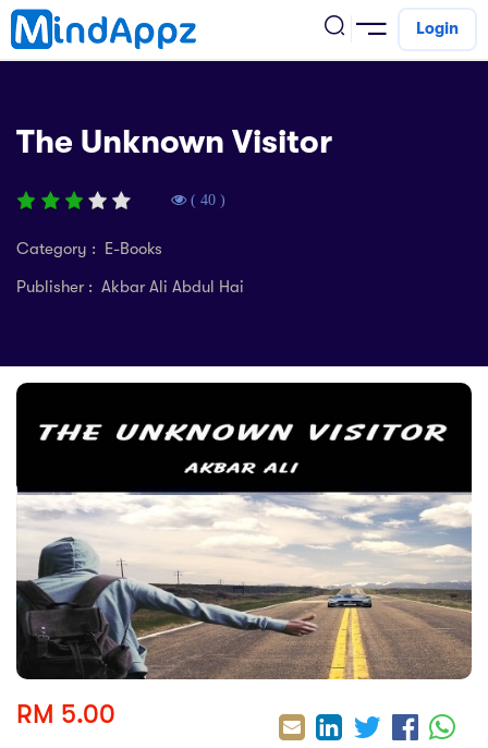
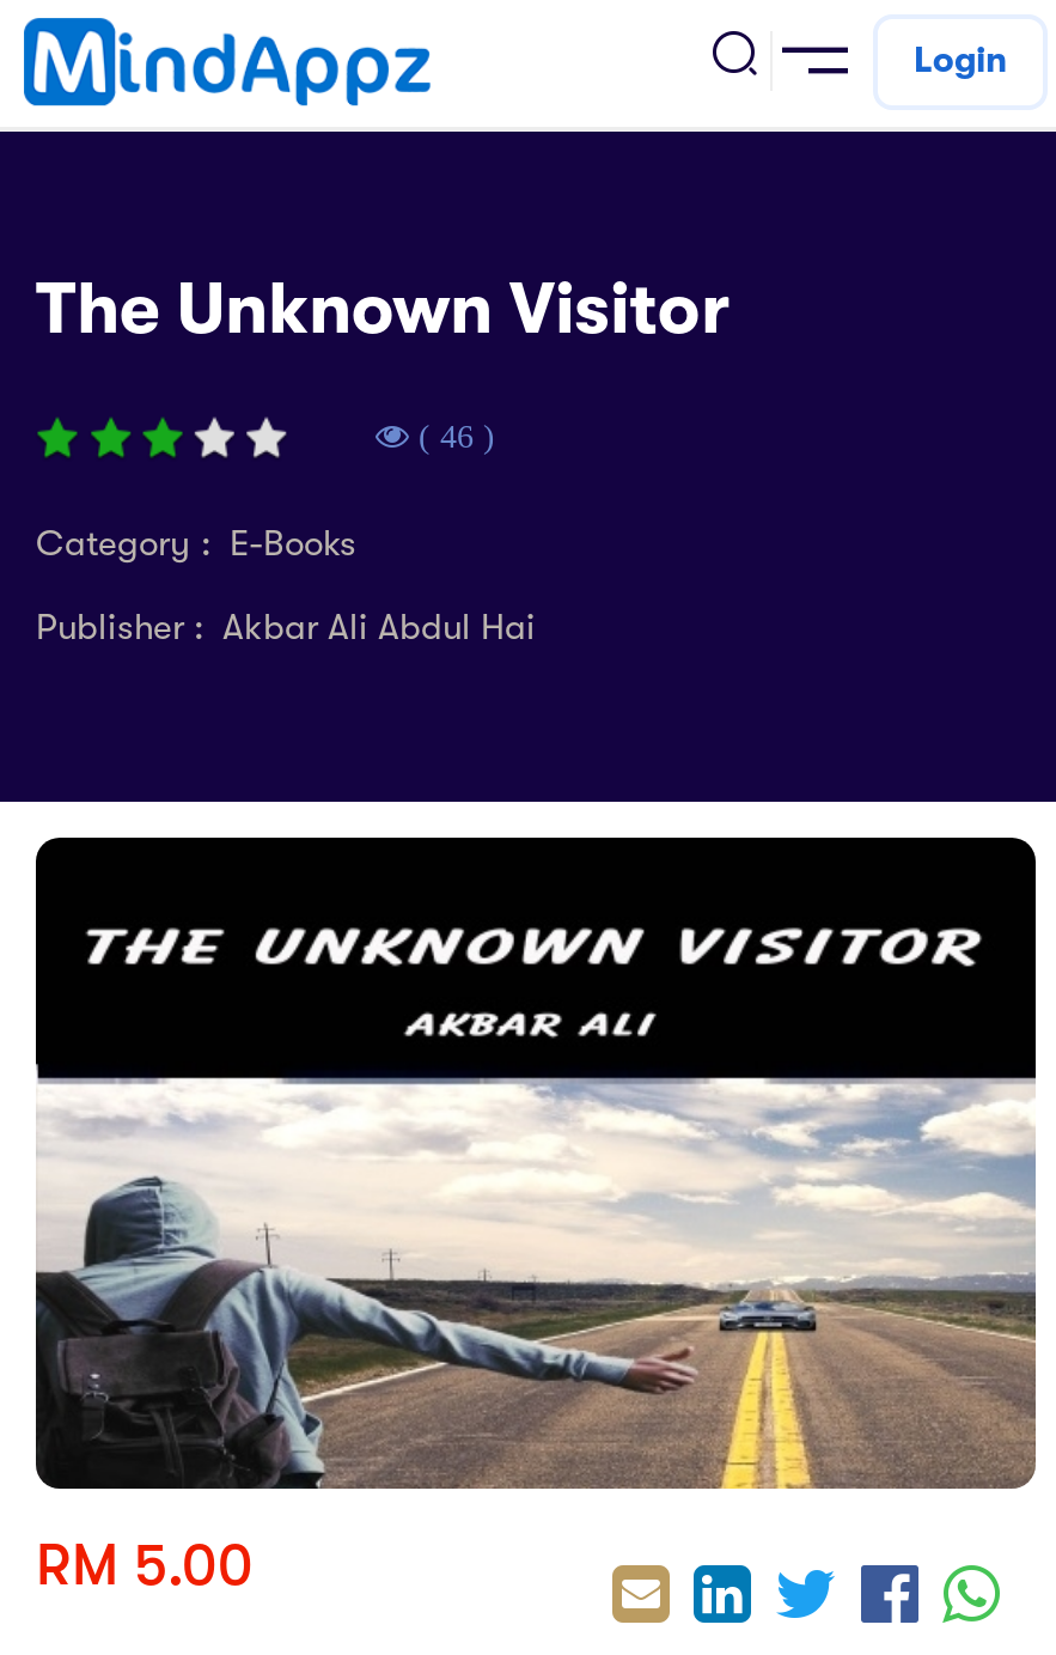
[186,192,225,207] ( 40 ) -> [409,419,495,452] ( 46 )

